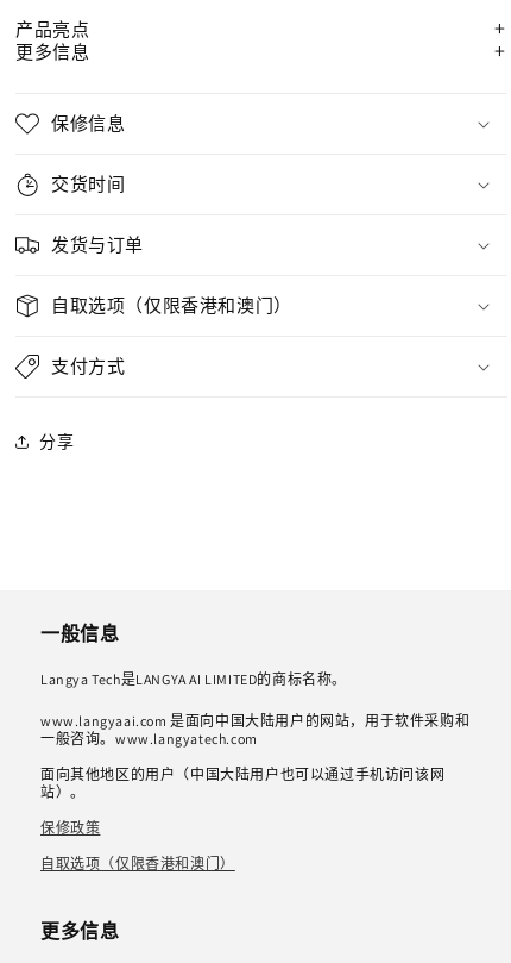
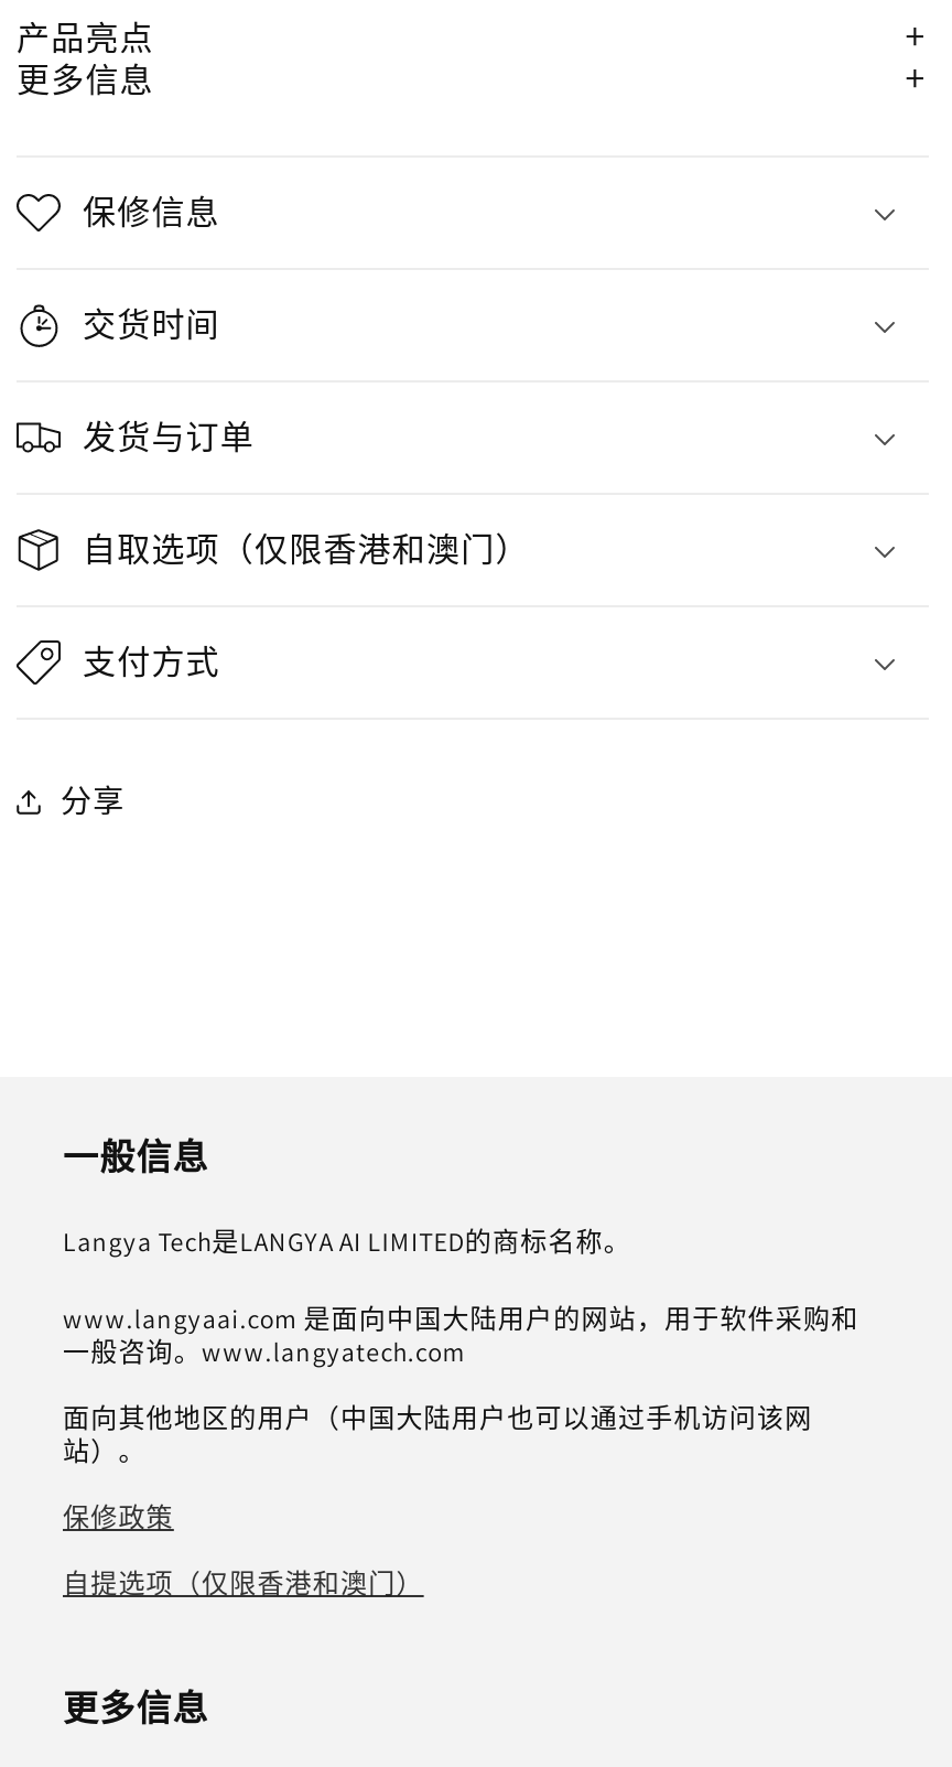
[40,855,235,872] 自取选项（仅限香港和澳门） -> [63,1566,424,1599] 自提选项（仅限香港和澳门）

